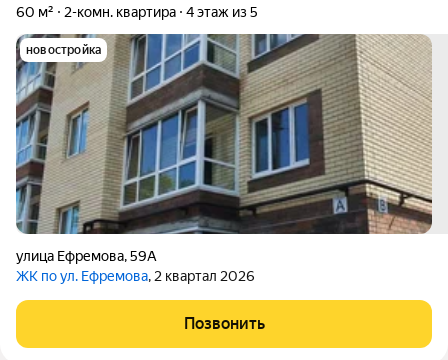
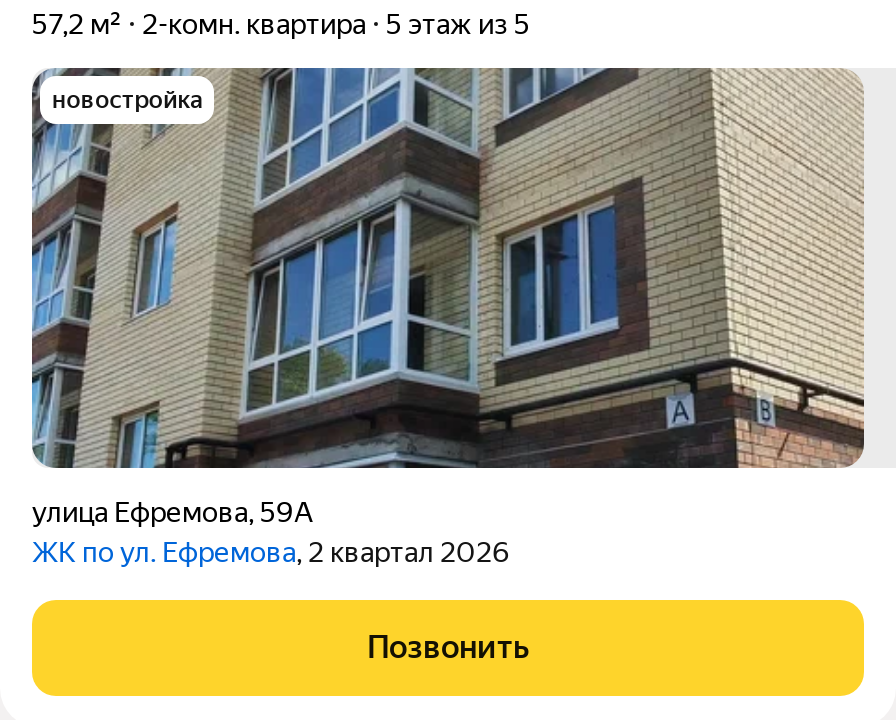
[16,4,54,20] 60 м² -> [32,8,122,40] 57,2 м²
[186,4,258,20] 4 этаж из 5 -> [386,8,530,40] 5 этаж из 5

